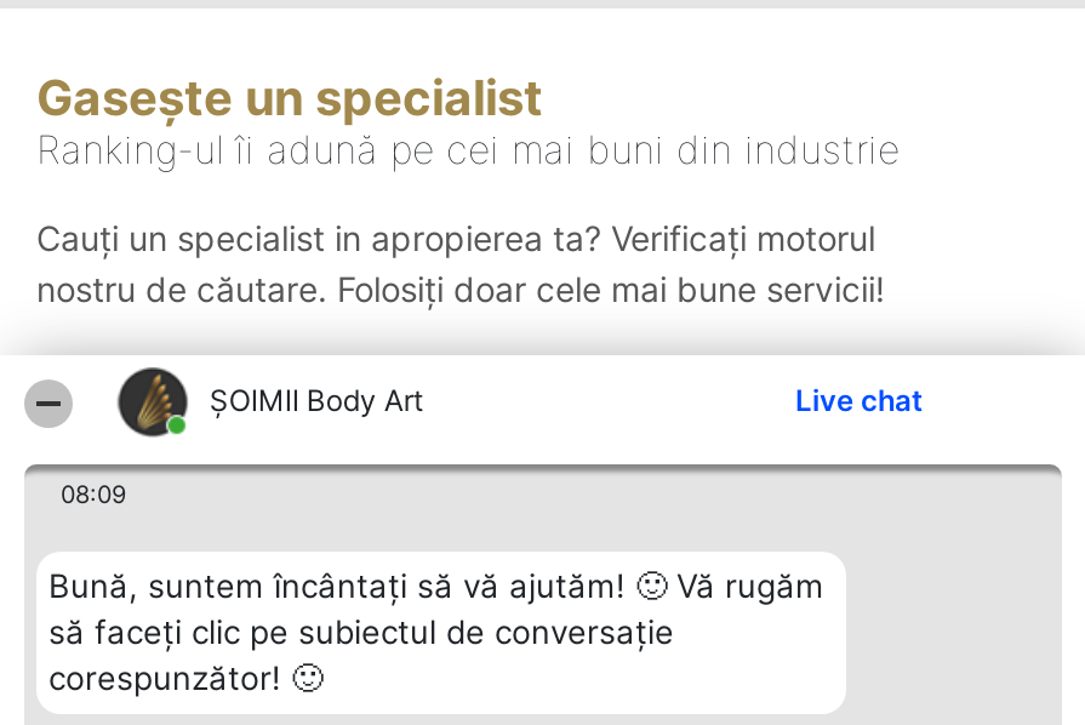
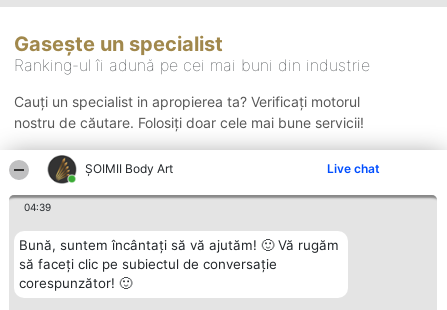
[61,479,126,508] 08:09 -> [24,201,51,213] 04:39

